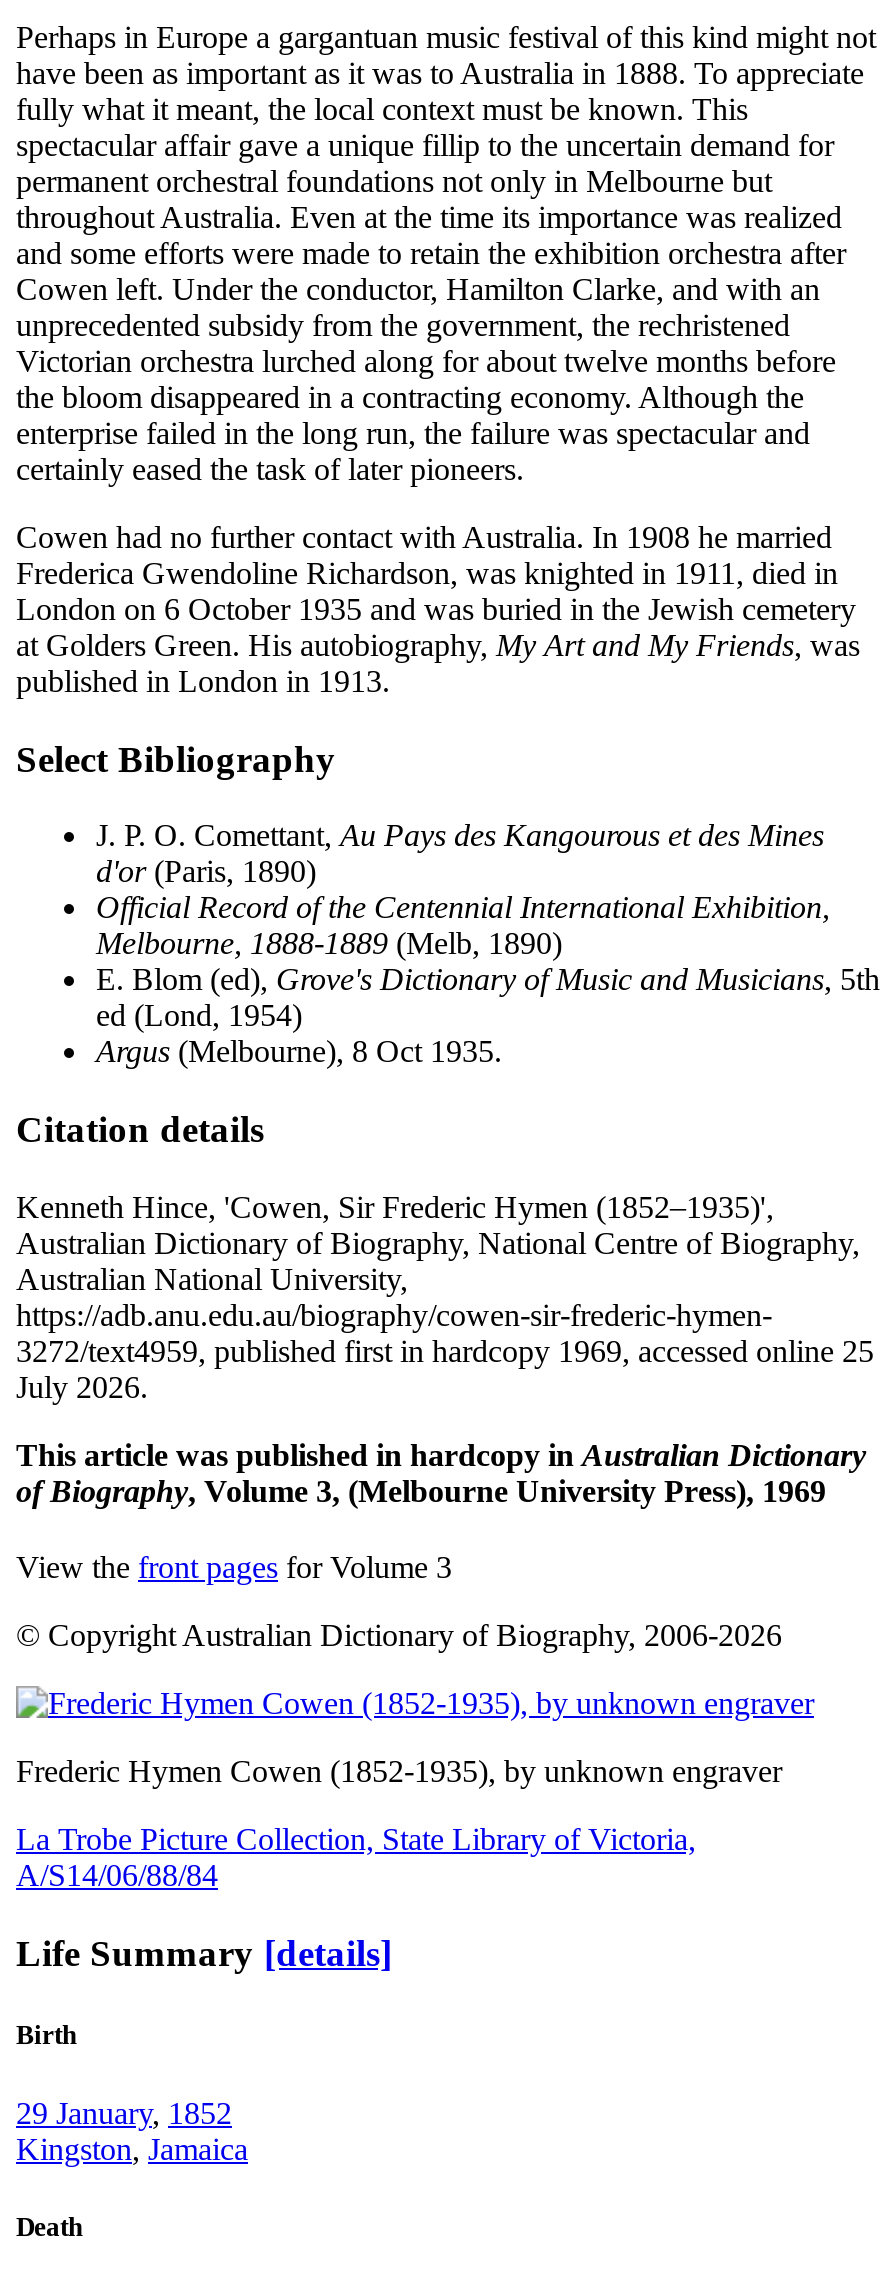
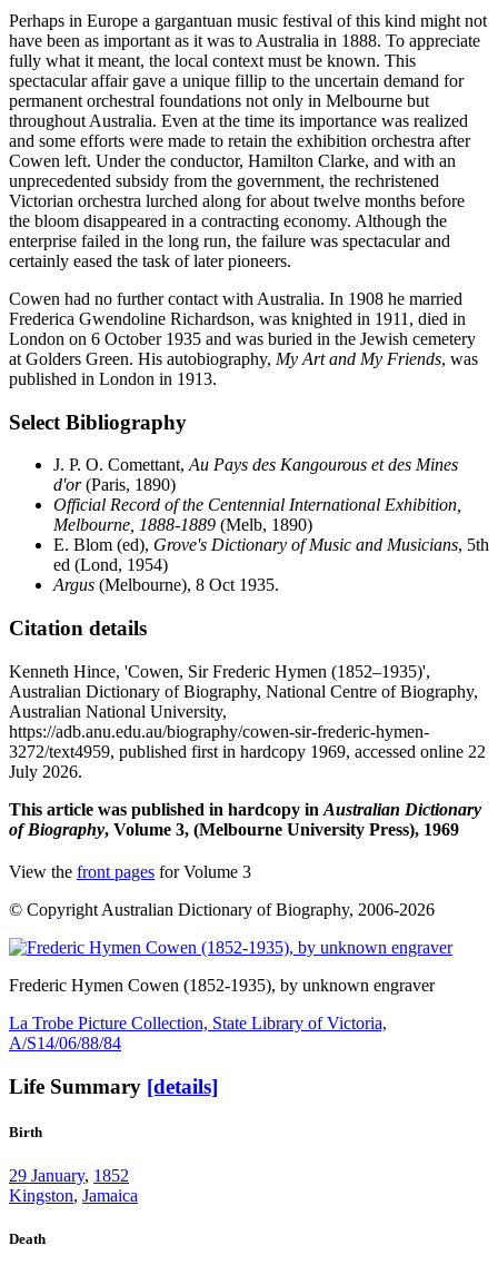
[16,1334,874,1368] 3272/text4959, published first in hardcopy 1969, accessed online 25 -> [9,742,486,761] 3272/text4959, published first in hardcopy 1969, accessed online 22

